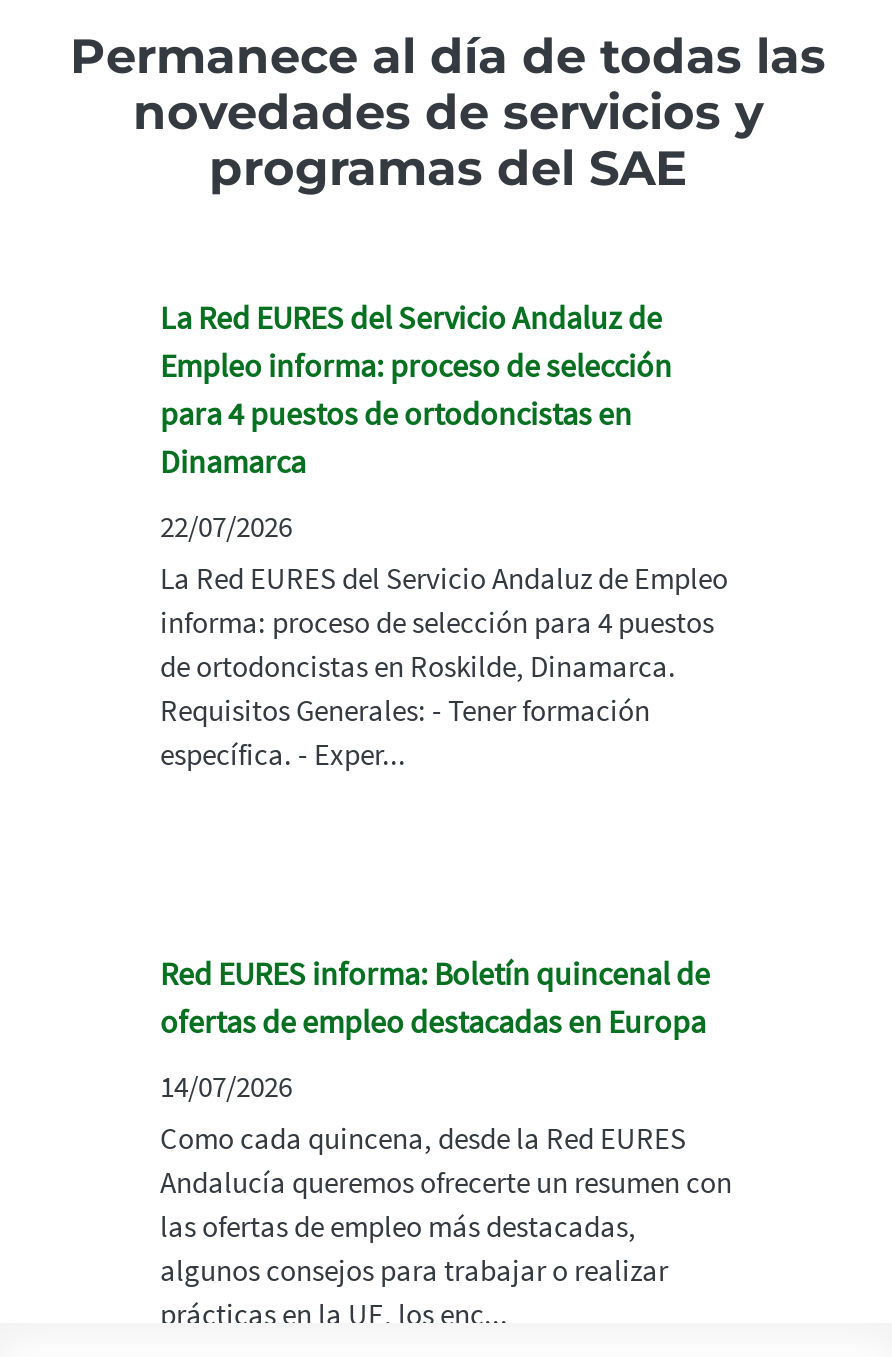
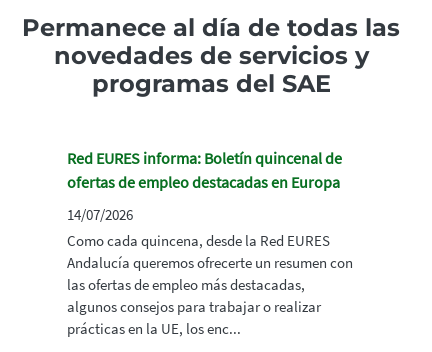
[160,297,728,773] La Red EURES del Servicio Andaluz de | Empleo informa: proceso de selección | para 4 puestos de ortodoncistas en | Dinamarca | 22/07/2026 | La Red EURES del Servicio Andaluz de Empleo | informa: proceso de selección para 4 puestos | de ortodoncistas en Roskilde, Dinamarca. | Requisitos Generales: - Tener formación | específica. - Exper... -> none

